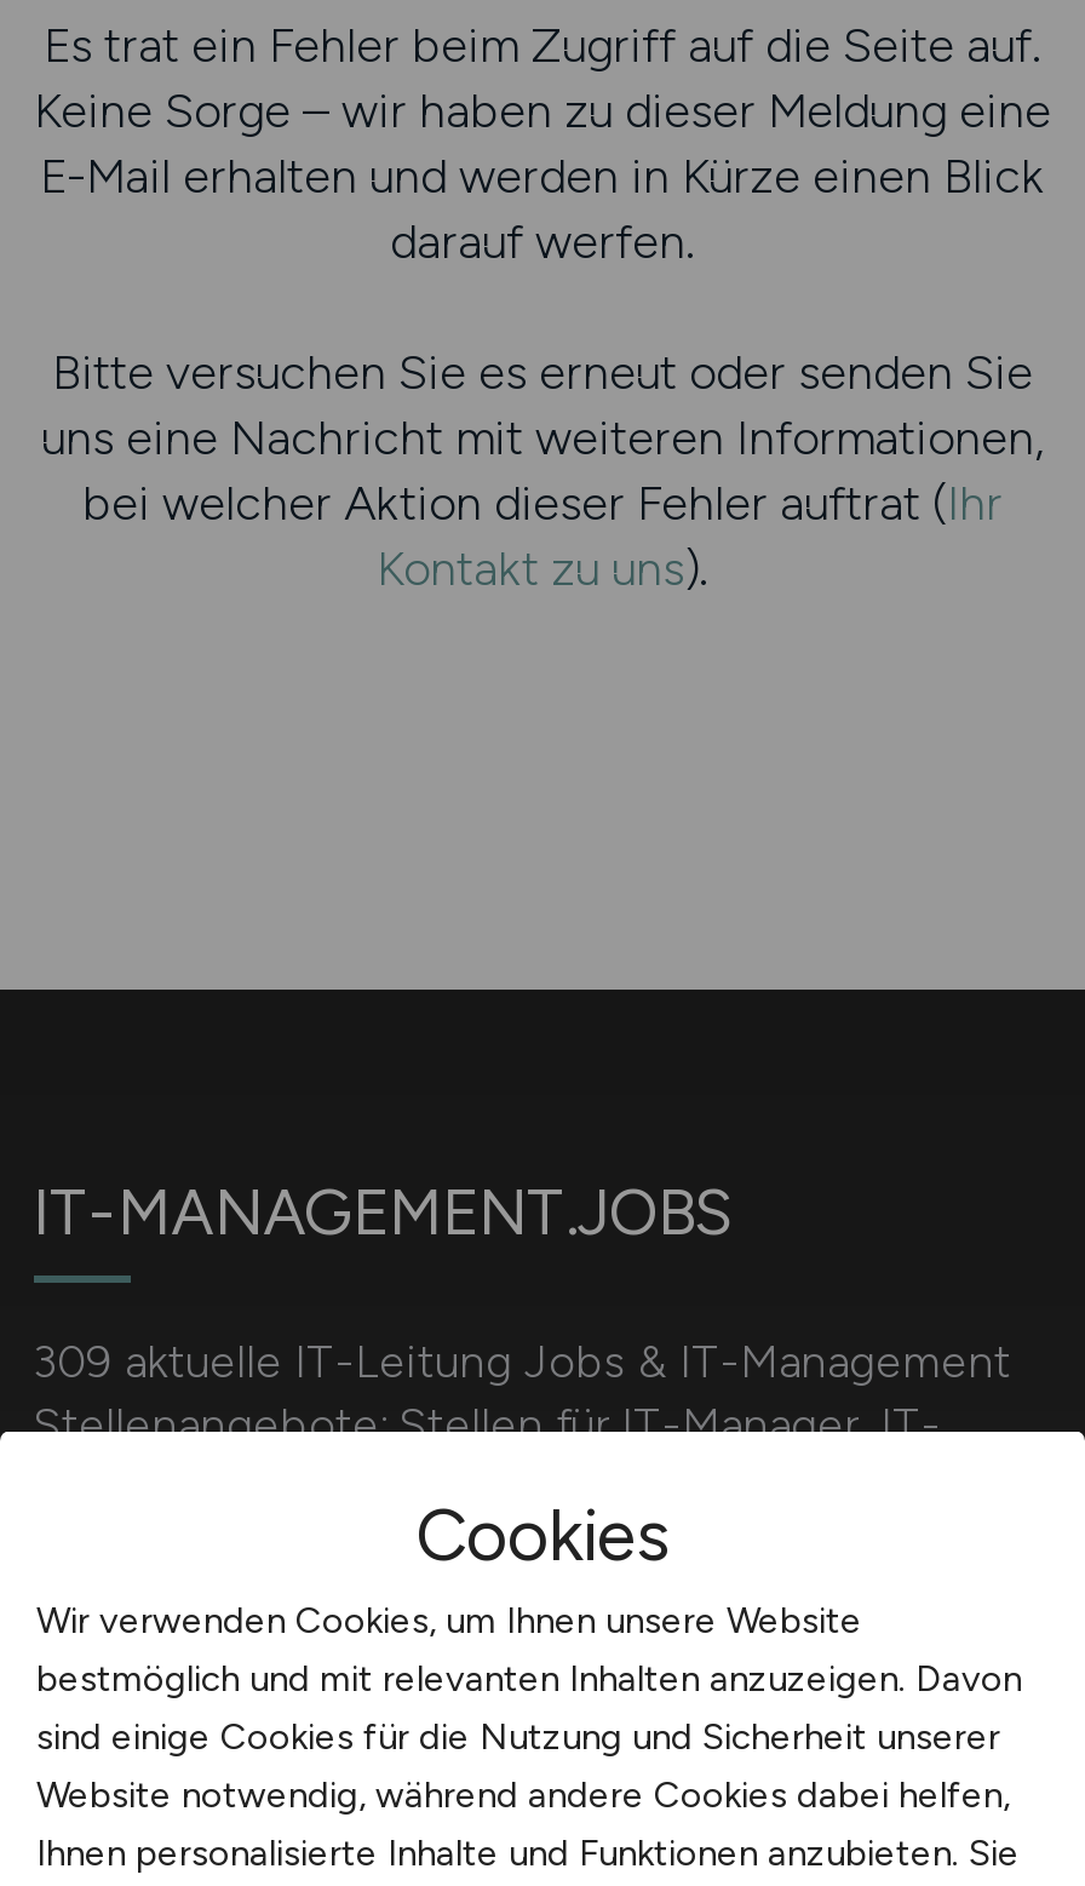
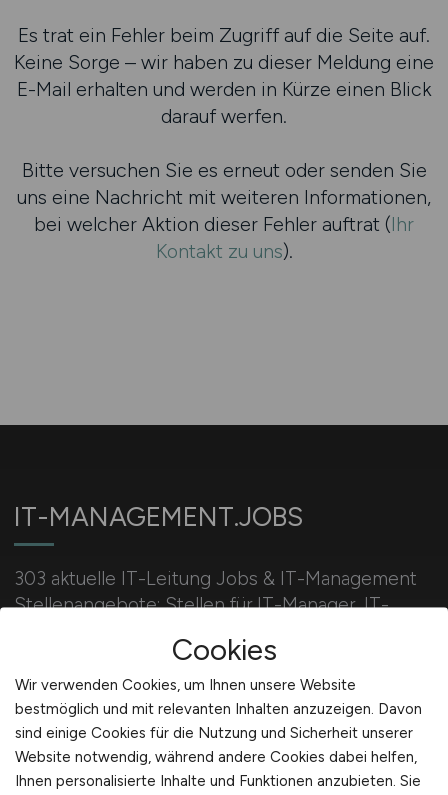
[33,1334,1011,1389] 309 aktuelle IT-Leitung Jobs & IT-Management -> [13,567,416,590] 303 aktuelle IT-Leitung Jobs & IT-Management

